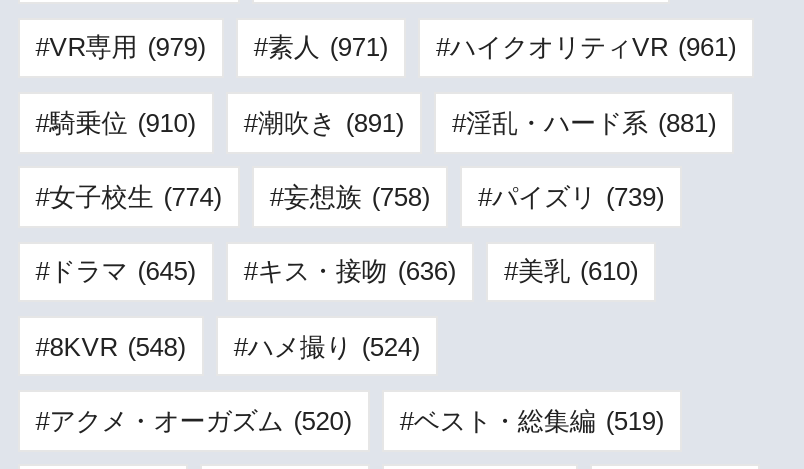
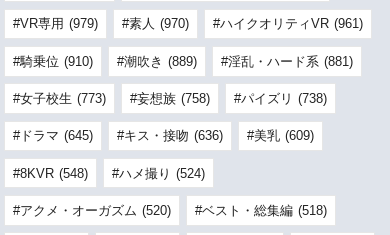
[268,33,388,63] 素人 (971) -> [129,16,189,31] 素人 (970)
[258,107,404,137] 潮吹き (891) -> [124,54,197,69] 潮吹き (889)
[50,182,222,212] 女子校生 (774) -> [20,91,106,106] 女子校生 (773)
[492,182,664,212] パイズリ (739) -> [241,91,327,106] パイズリ (738)
[518,257,638,287] 美乳 (610) -> [254,128,314,143] 美乳 (609)
[414,406,664,436] ベスト・総集編 (519) -> [202,203,327,218] ベスト・総集編 (518)

